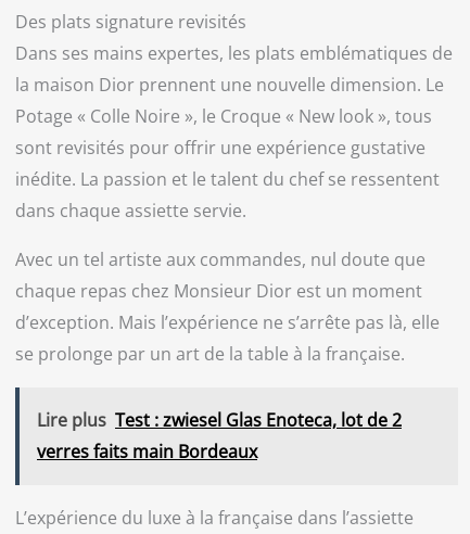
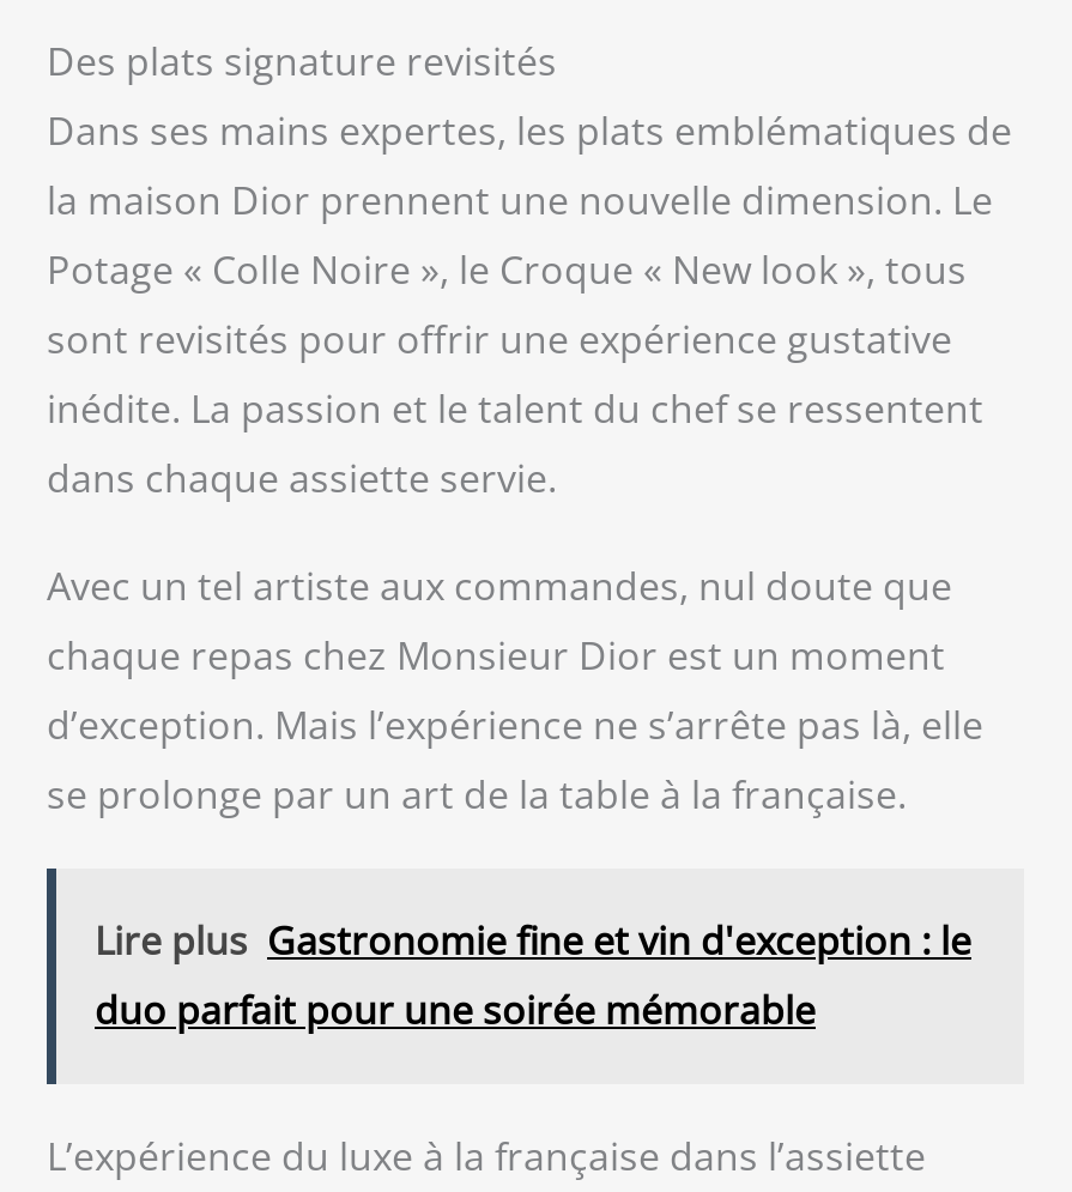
[37,408,402,464] Lire plus Test : zwiesel Glas Enoteca, lot de 2 | verres faits main Bordeaux -> [95,915,971,1037] Lire plus Gastronomie fine et vin d'exception : le | duo parfait pour une soirée mémorable

